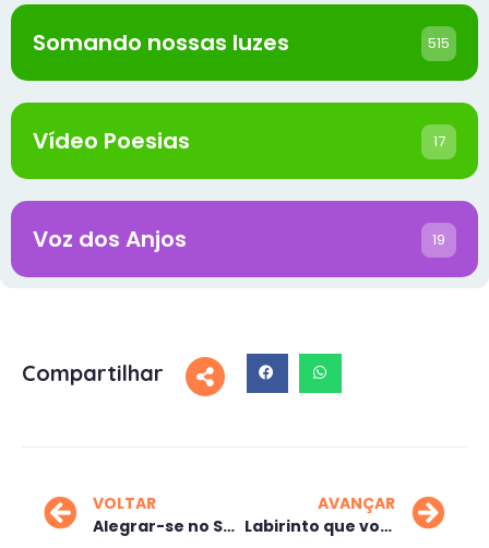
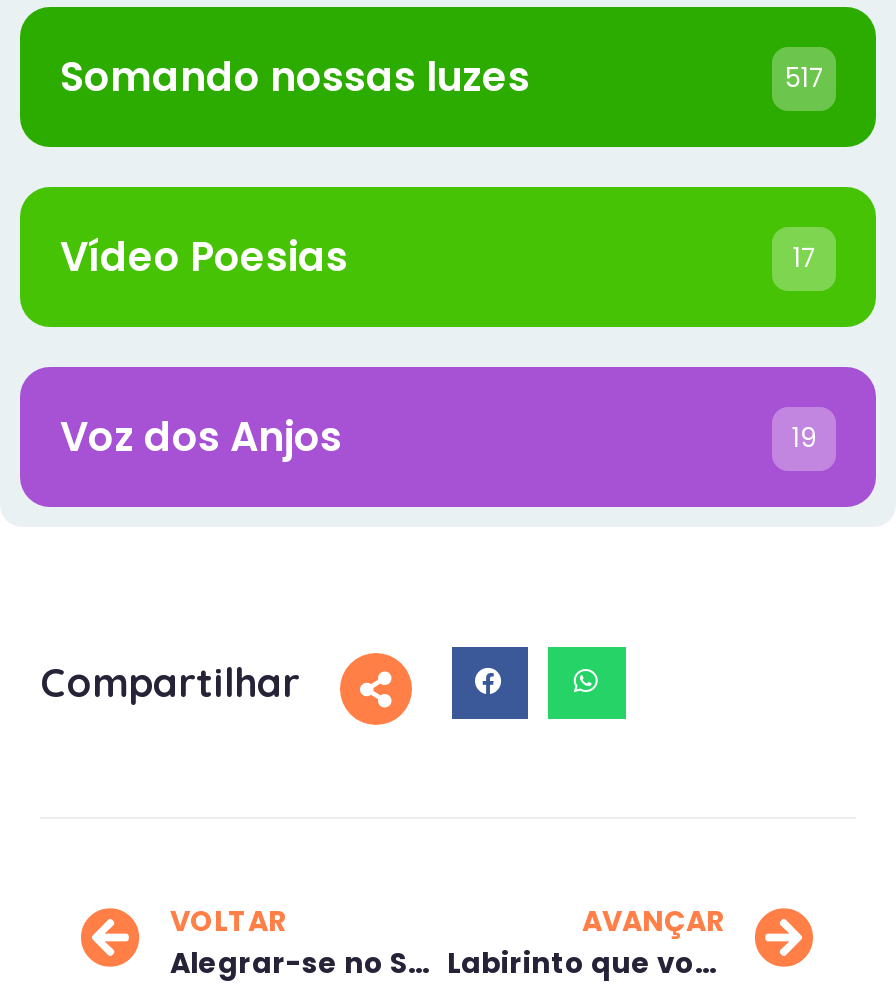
[428,33,450,54] 515 -> [785,59,823,97] 517

